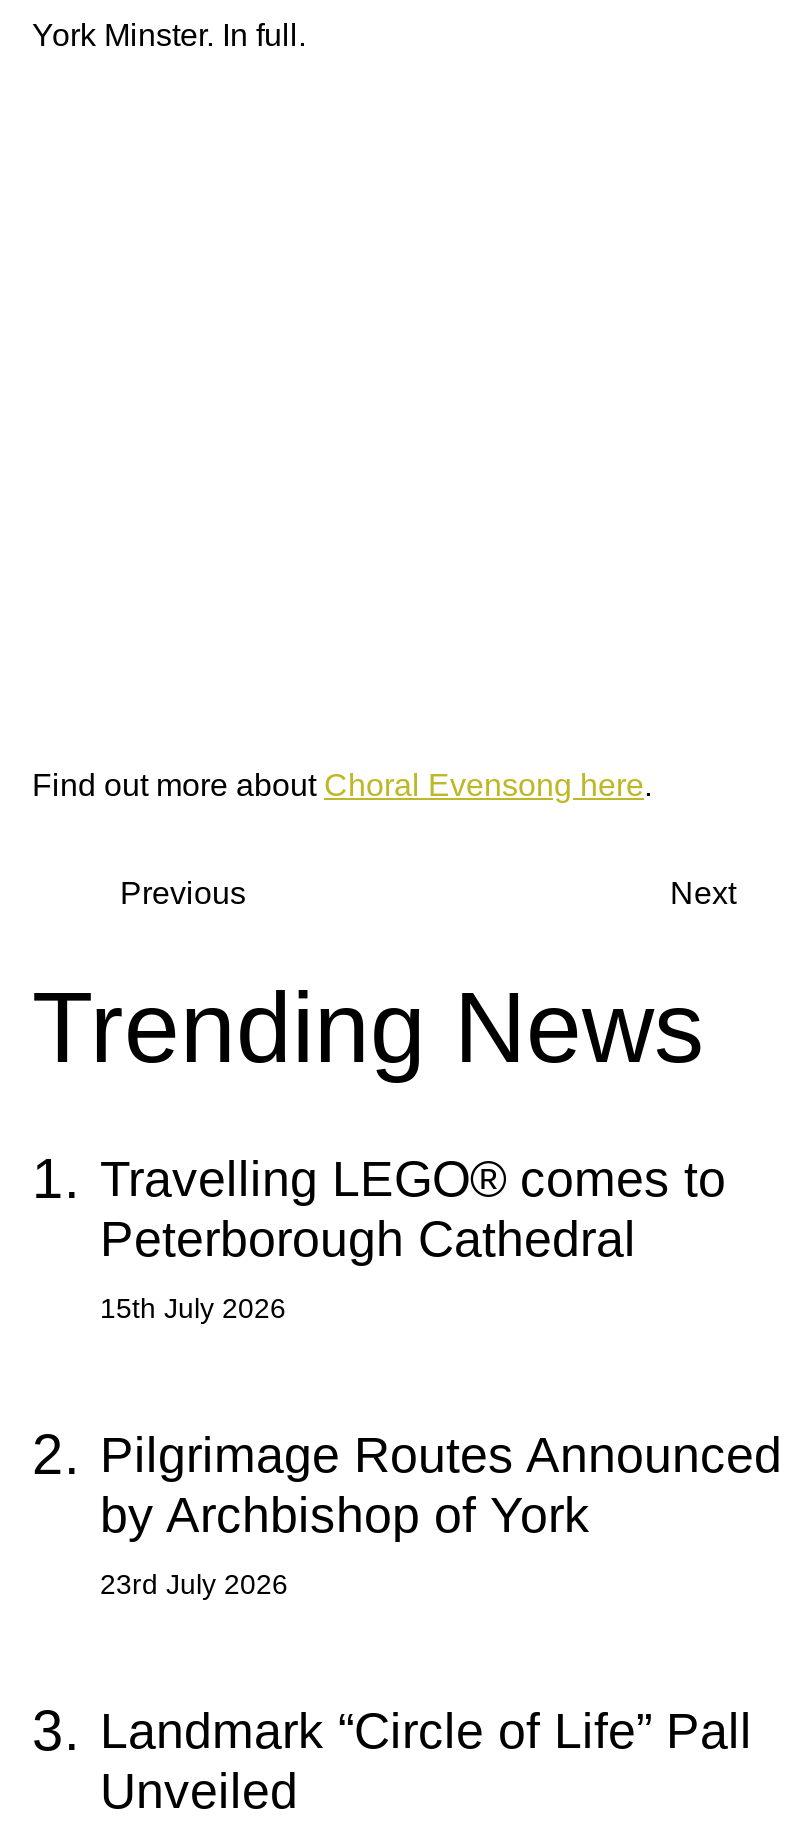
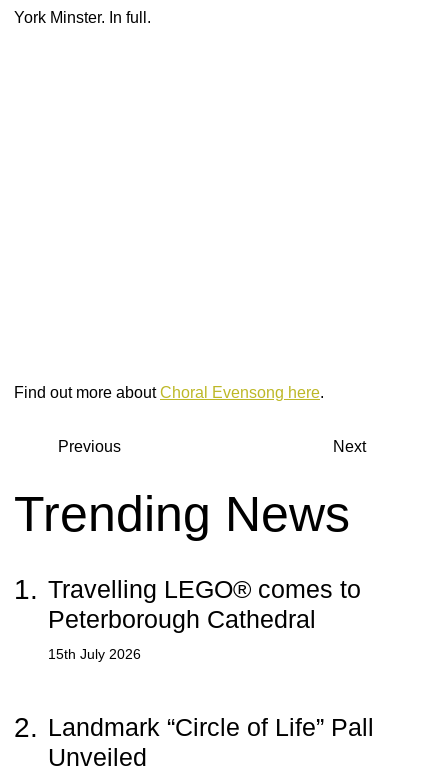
[32,1424,782,1762] 2. Pilgrimage Routes Announced | by Archbishop of York | 23rd July 2026 | 3. Landmark “Circle of Life” Pall -> [14,712,374,743] 2. Landmark “Circle of Life” Pall

